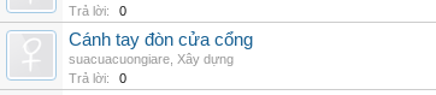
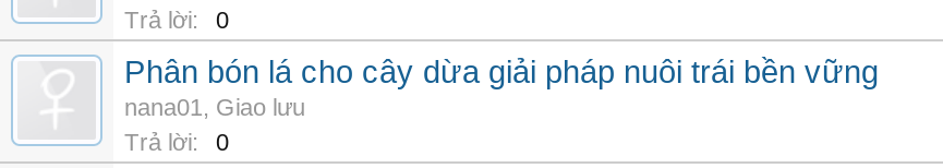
[69,30,253,66] Cánh tay đòn cửa cổng | suacuacuongiare, Xây dựng -> [124,55,879,120] Phân bón lá cho cây dừa giải pháp nuôi trái bền vững | nana01, Giao lưu

